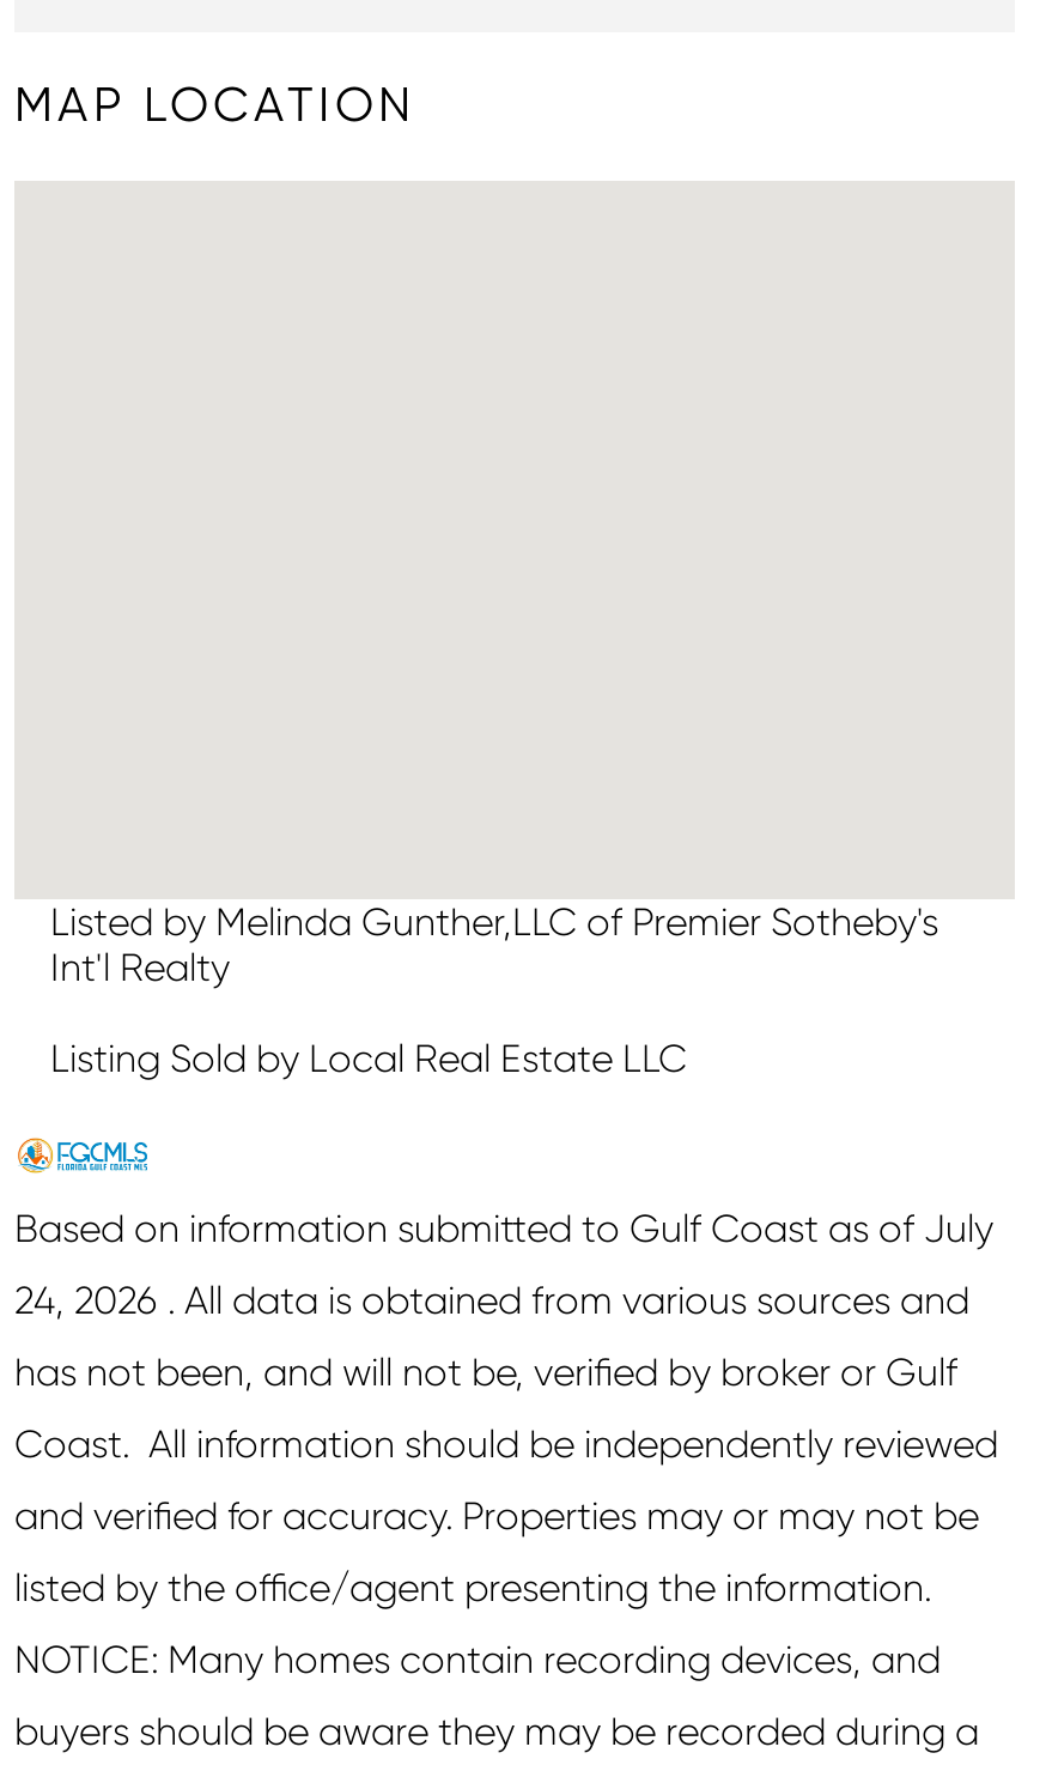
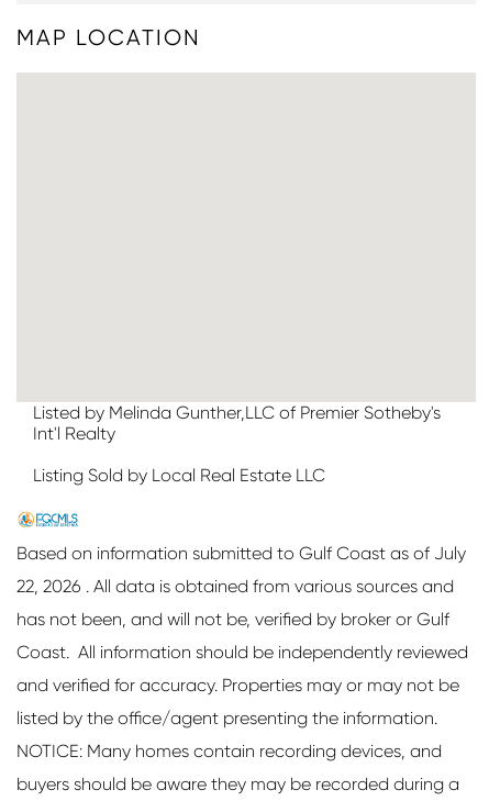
[14,1277,969,1323] 24, 2026 . All data is obtained from various sources and -> [16,576,454,597] 22, 2026 . All data is obtained from various sources and

